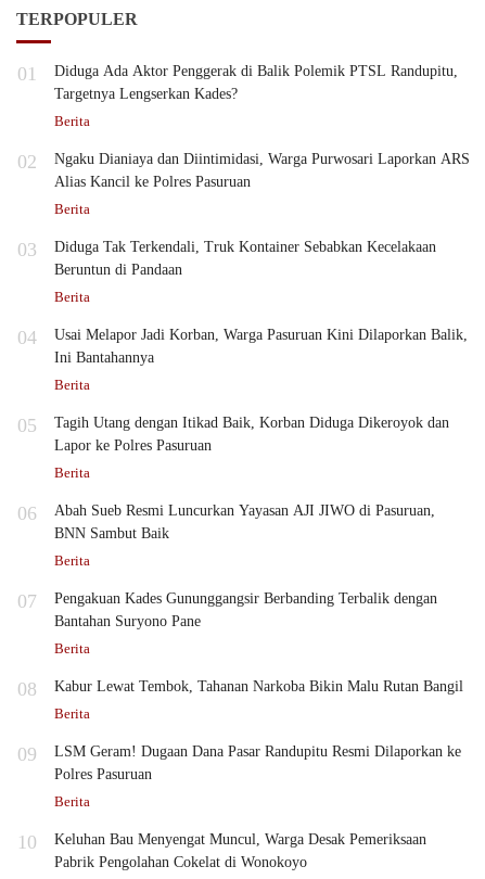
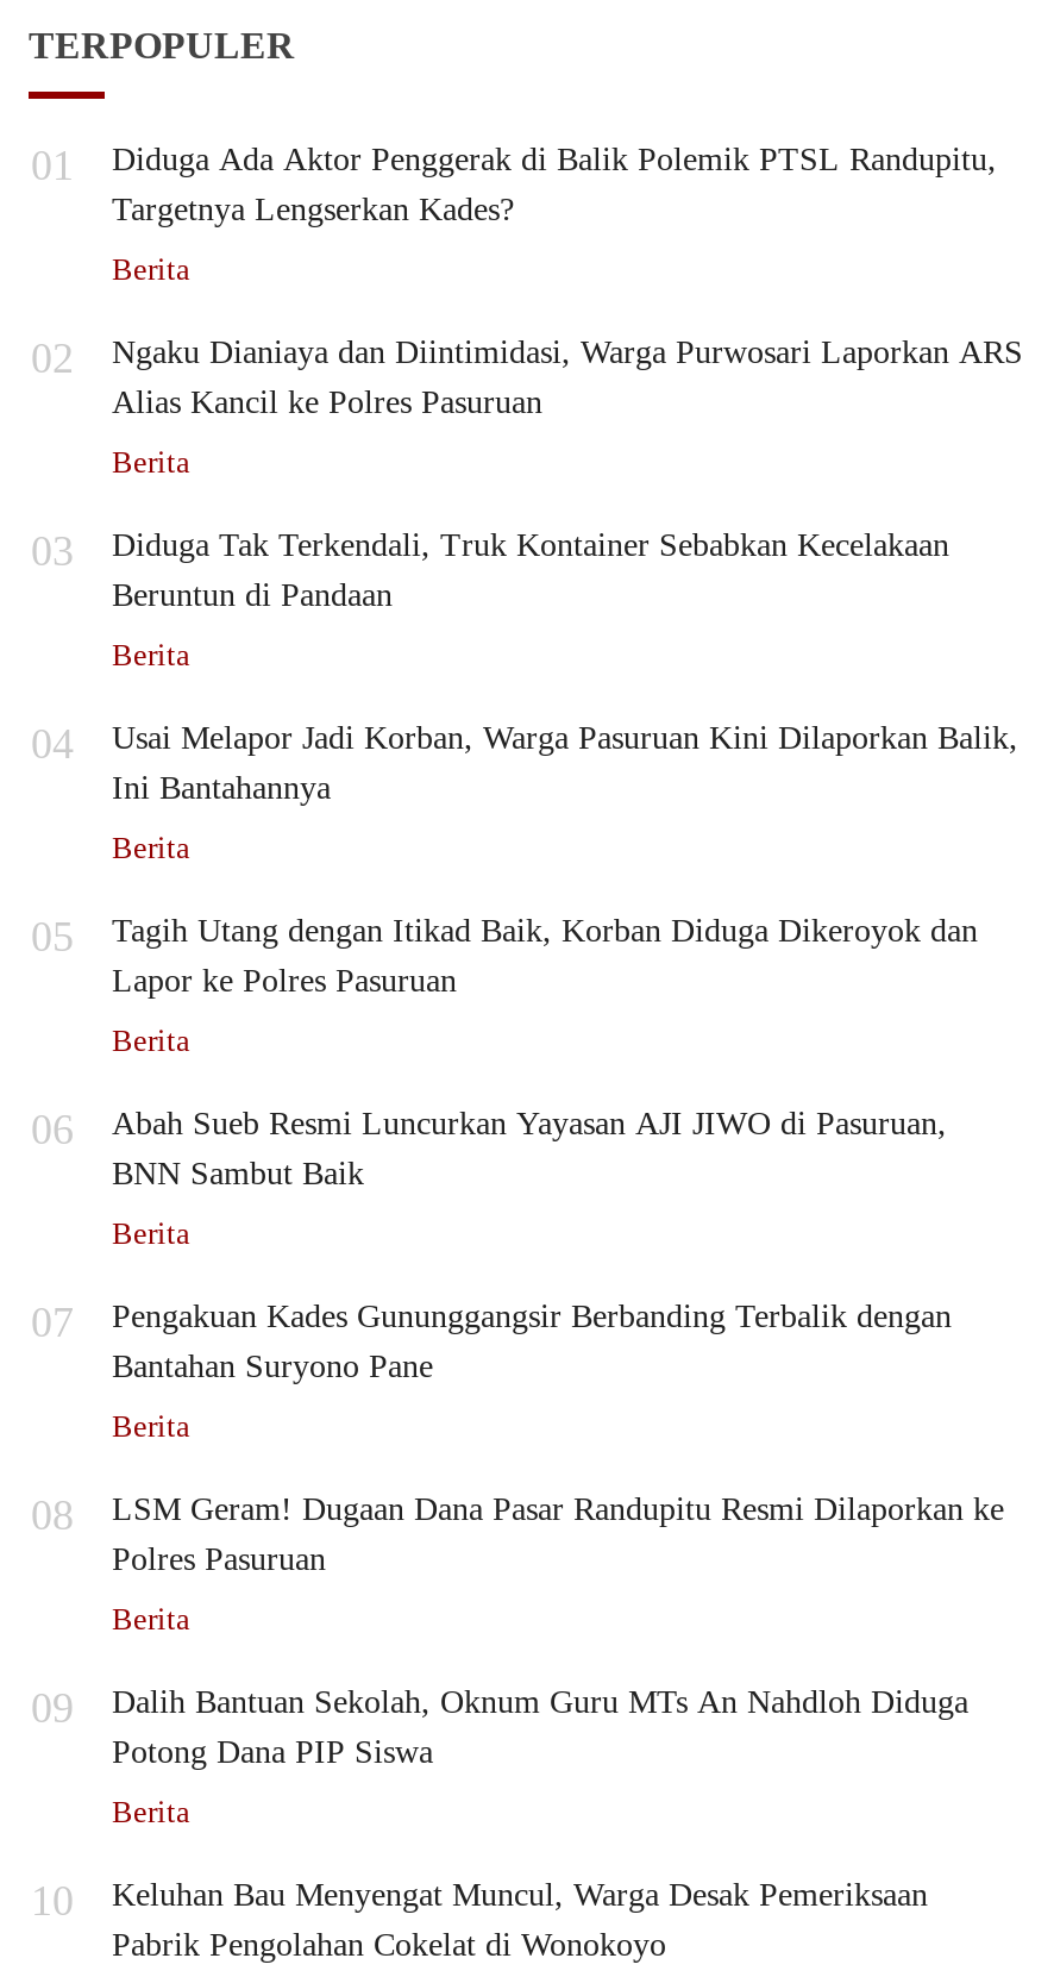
[54,679,463,695] Kabur Lewat Tembok, Tahanan Narkoba Bikin Malu Rutan Bangil -> none
moved [54,744,461,783] -> [112,1492,1004,1578]: LSM Geram! Dugaan Dana Pasar Randupitu Resmi Dilaporkan ke | Polres Pasuruan
none -> [112,1685,968,1771] Dalih Bantuan Sekolah, Oknum Guru MTs An Nahdloh Diduga | Potong Dana PIP Siswa

